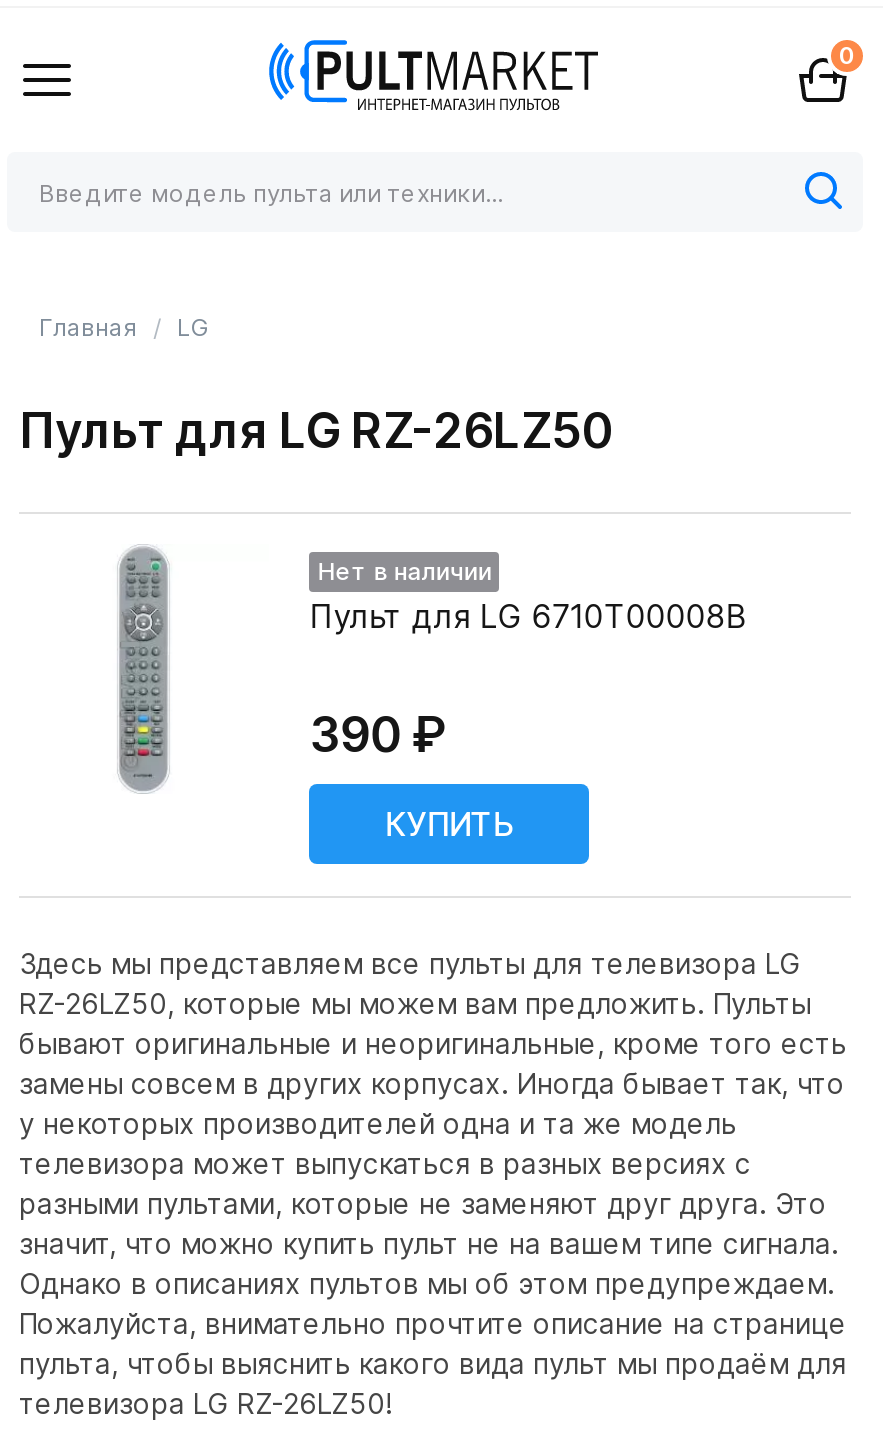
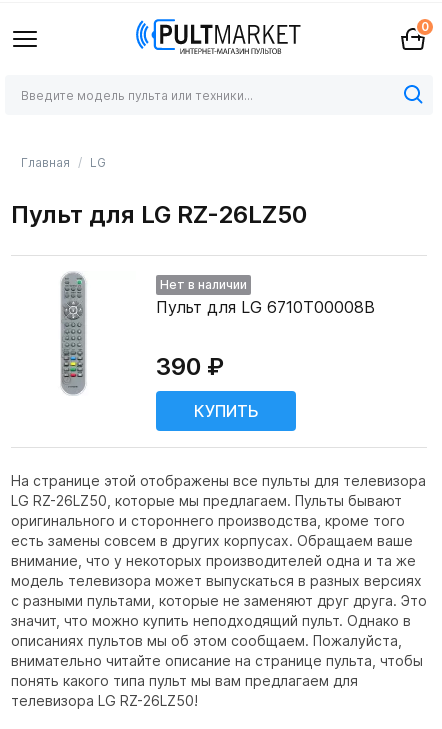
[19,946,847,1380] Здесь мы представляем все пульты для телевизора LG | RZ-26LZ50, которые мы можем вам предложить. Пульты | бывают оригинальные и неоригинальные, кроме того есть | замены совсем в других корпусах. Иногда бывает так, что | у некоторых производителей одна и та же модель | телевизора может выпускаться в разных версиях с | разными пультами, которые не заменяют друг друга. Это | значит, что можно купить пульт не на вашем типе сигнала. | Однако в описаниях пультов мы об этом предупреждаем. | Пожалуйста, внимательно прочтите описание на странице | пульта, чтобы выяснить какого вида пульт мы продаём для -> [11,472,427,689] На странице этой отображены все пульты для телевизора | LG RZ-26LZ50, которые мы предлагаем. Пульты бывают | оригинального и стороннего производства, кроме того | есть замены совсем в других корпусах. Обращаем ваше | внимание, что у некоторых производителей одна и та же | модель телевизора может выпускаться в разных версиях | с разными пультами, которые не заменяют друг друга. Это | значит, что можно купить неподходящий пульт. Однако в | описаниях пультов мы об этом сообщаем. Пожалуйста, | внимательно читайте описание на странице пульта, чтобы | понять какого типа пульт мы вам предлагаем для

